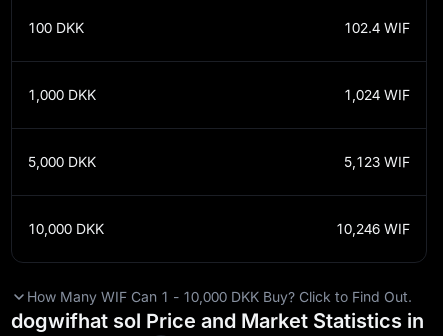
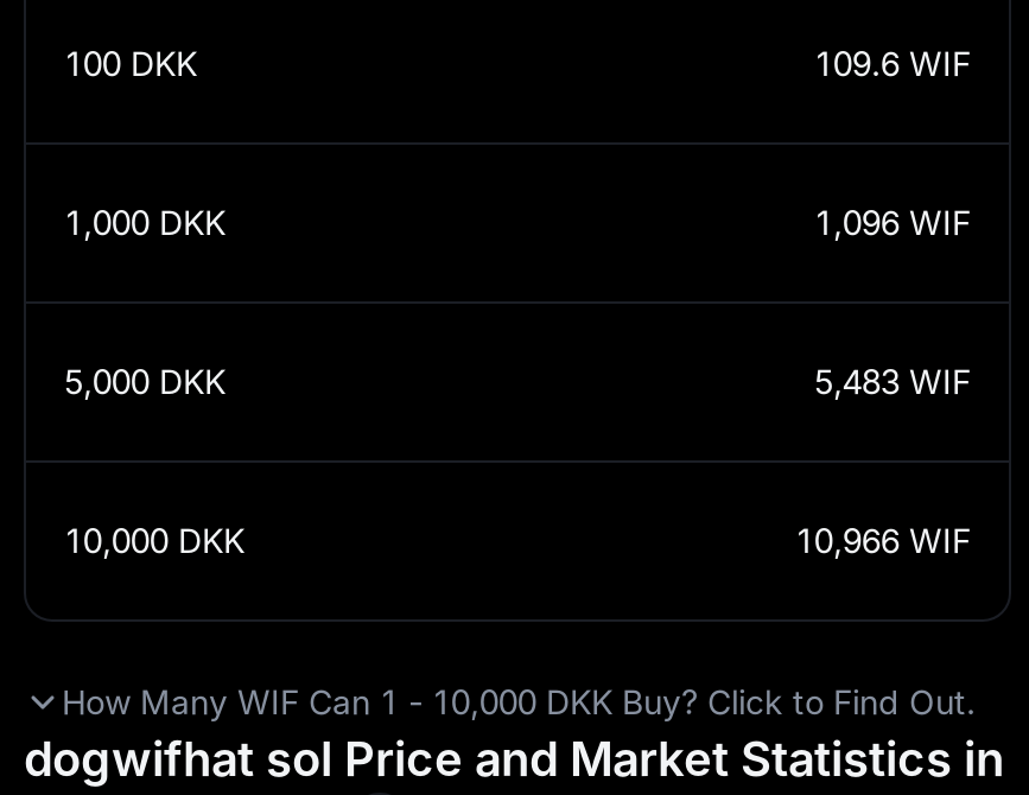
[344,19,410,36] 102.4 WIF -> [814,43,971,83] 109.6 WIF
[344,86,410,103] 1,024 WIF -> [814,202,971,242] 1,096 WIF
[344,153,410,170] 5,123 WIF -> [814,361,971,401] 5,483 WIF
[336,220,410,237] 10,246 WIF -> [795,520,971,560] 10,966 WIF

